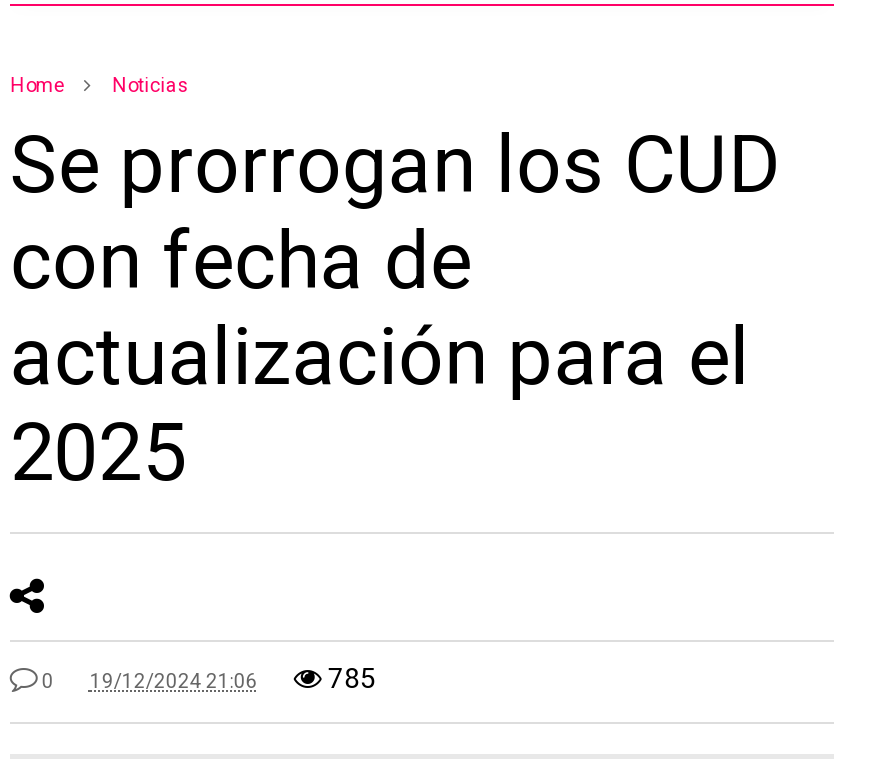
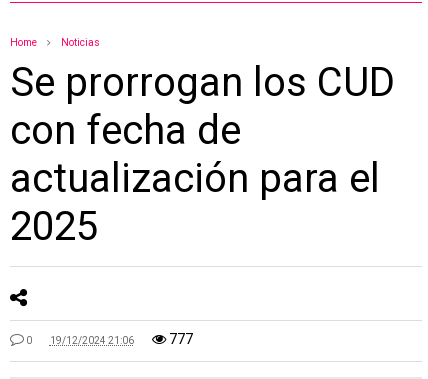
[328,662,376,694] 785 -> [169,331,193,347] 777

